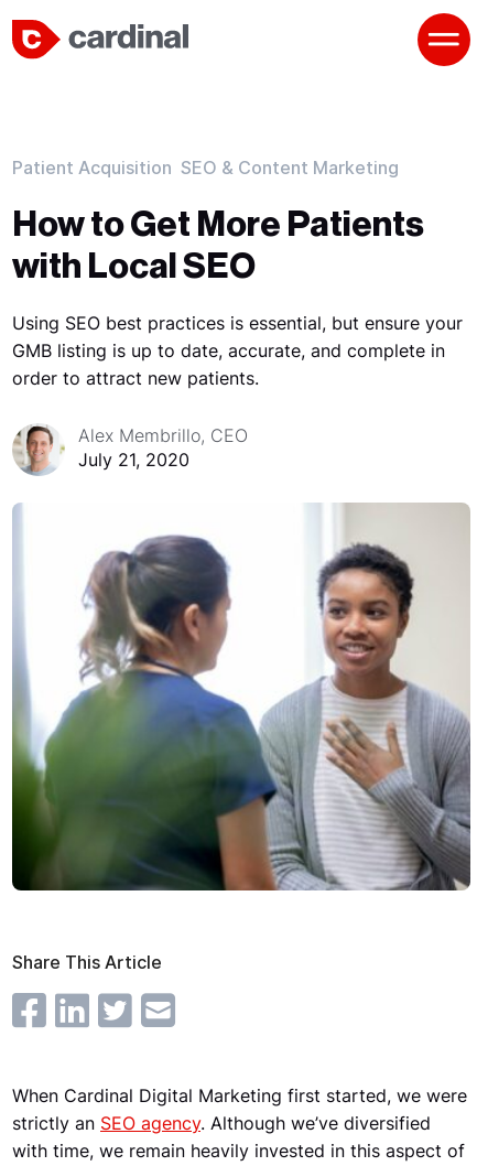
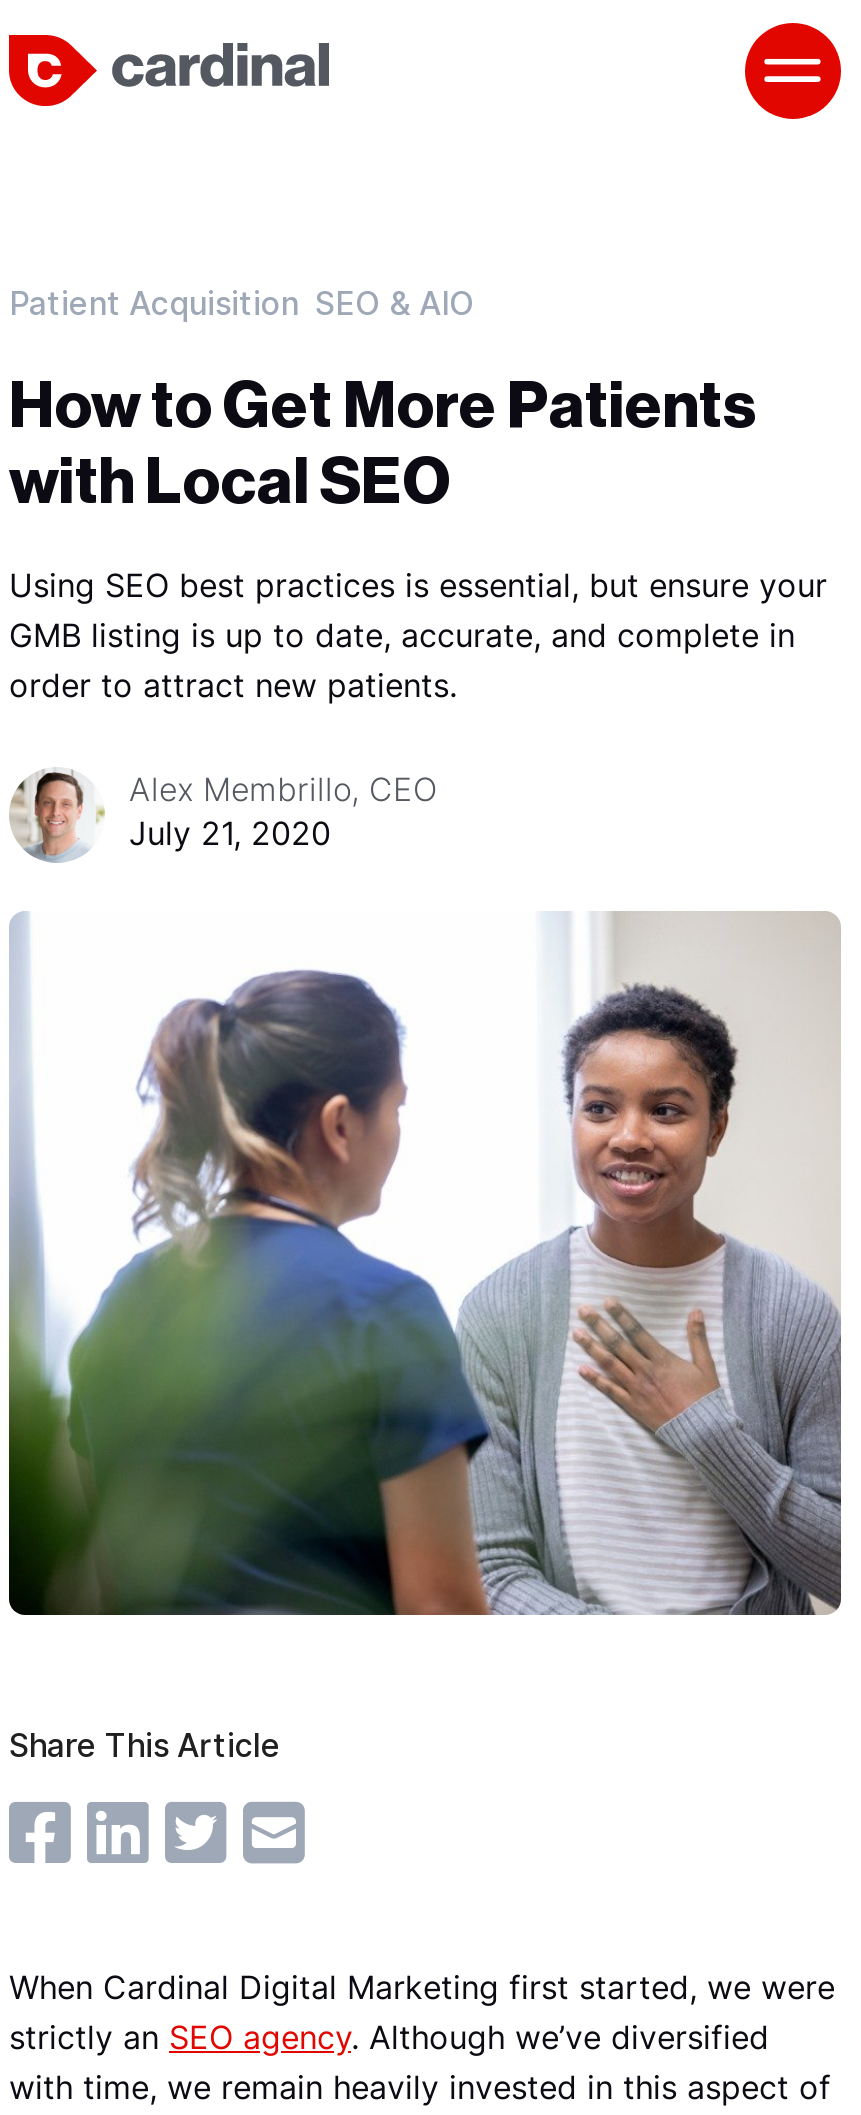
[12,158,399,179] Patient Acquisition SEO & Content Marketing -> [9,285,475,323] Patient Acquisition SEO & AIO

